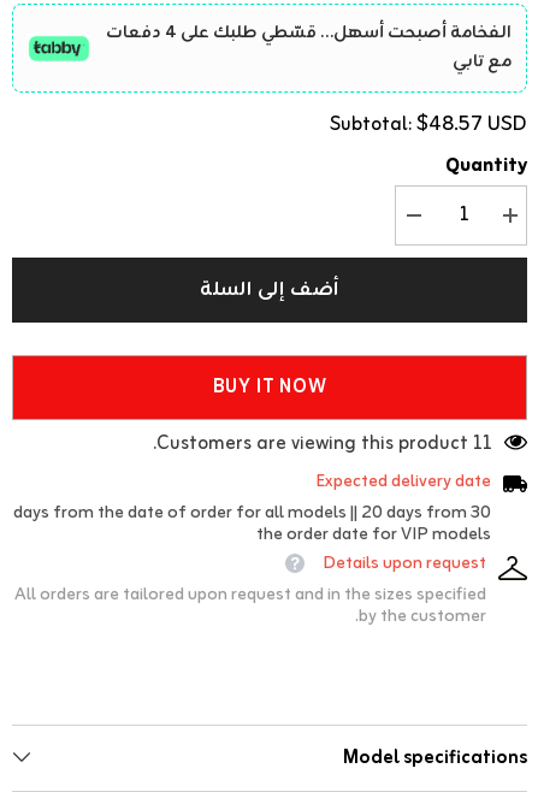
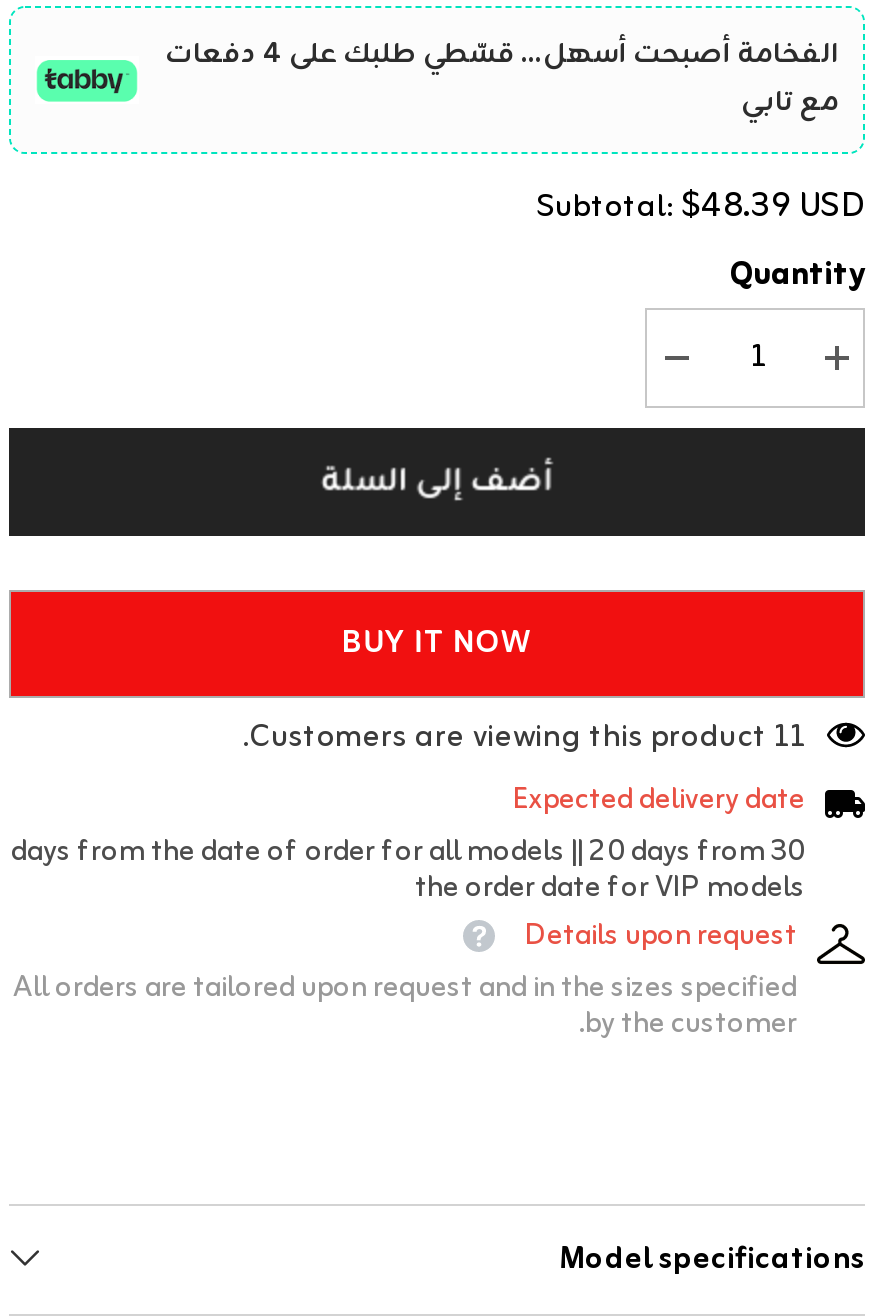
[330,109,527,142] Subtotal: $48.57 USD -> [537,181,865,237] Subtotal: $48.39 USD

